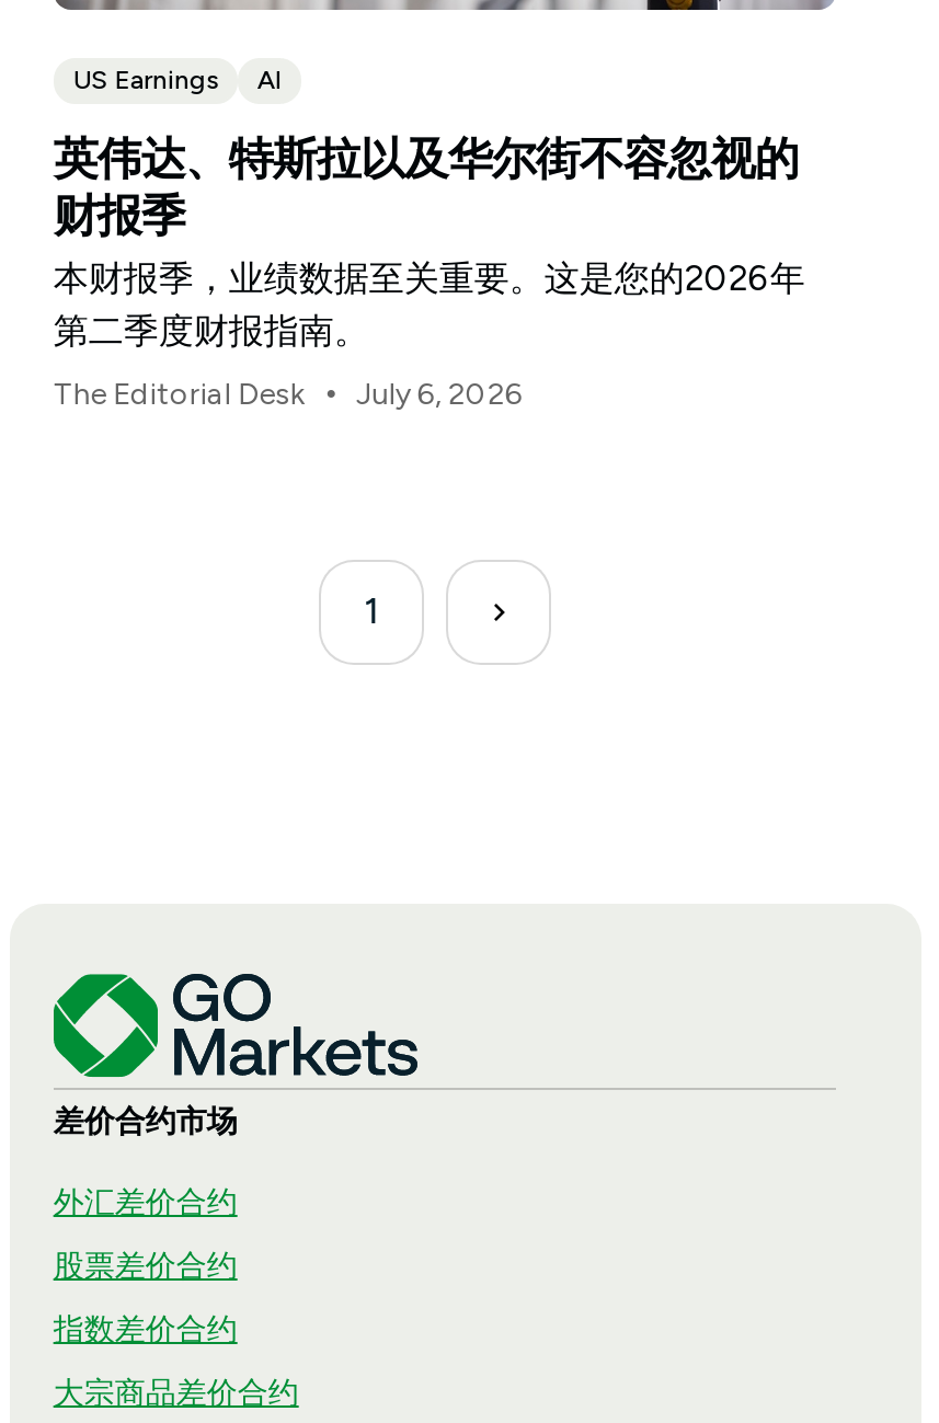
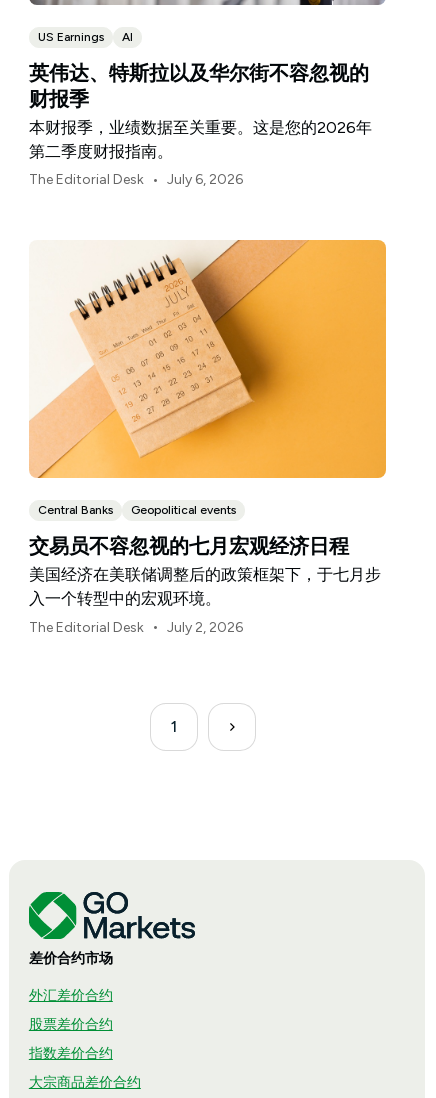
none -> [28,239,387,636] [image] | Central Banks | Geopolitical events | 交易员不容忽视的七月宏观经济日程 | 美国经济在美联储调整后的政策框架下，于七月步 | 入一个转型中的宏观环境。 | The Editorial Desk • July 2, 2026

